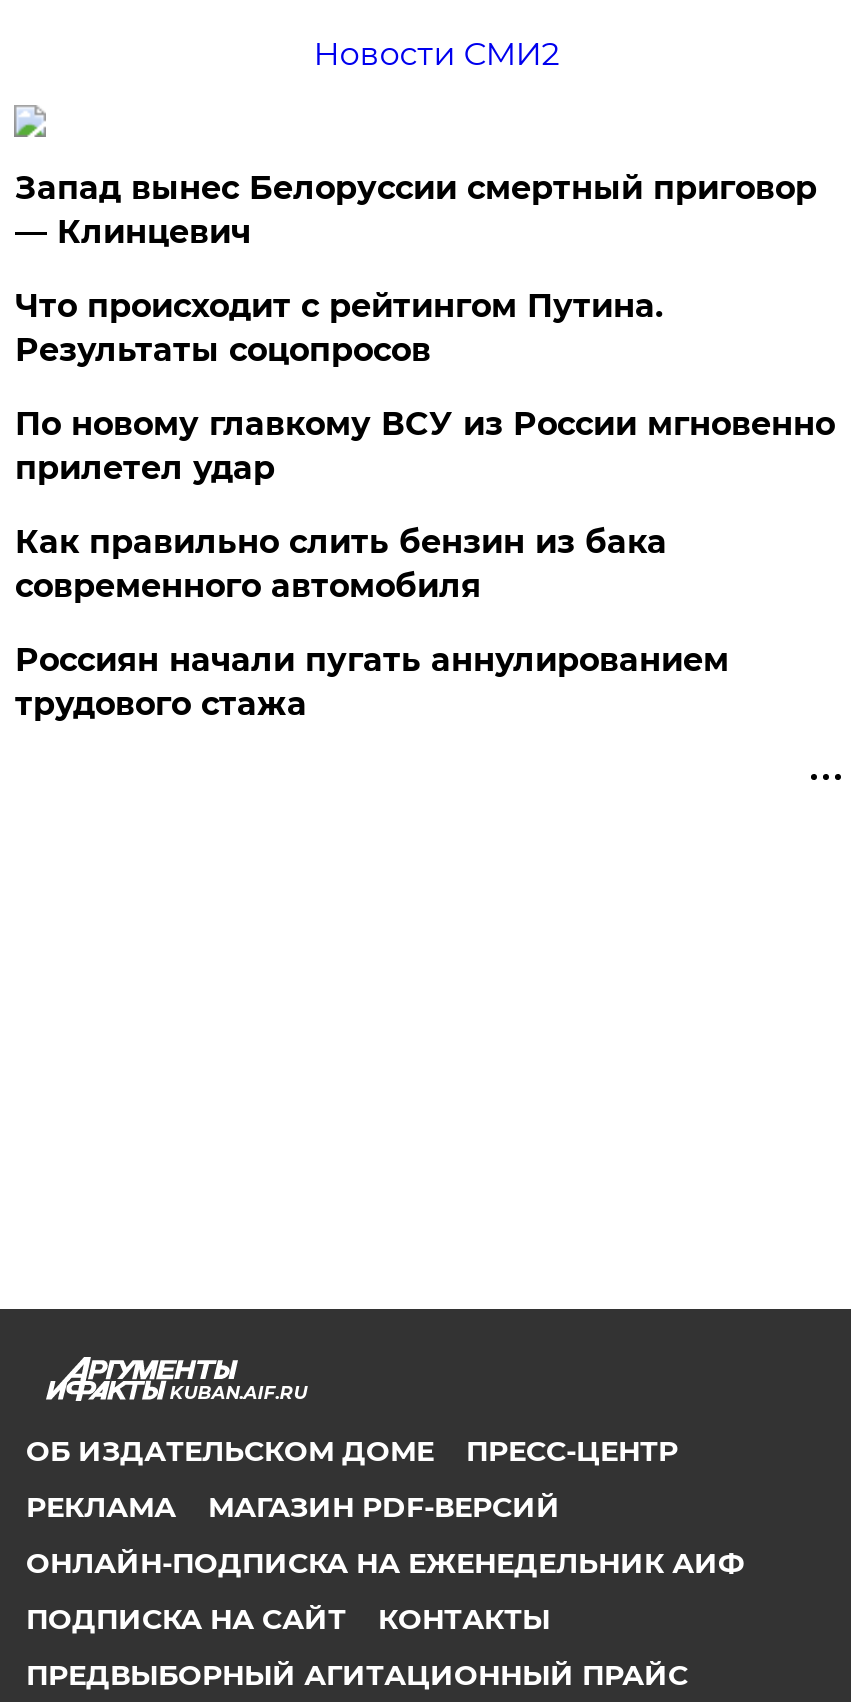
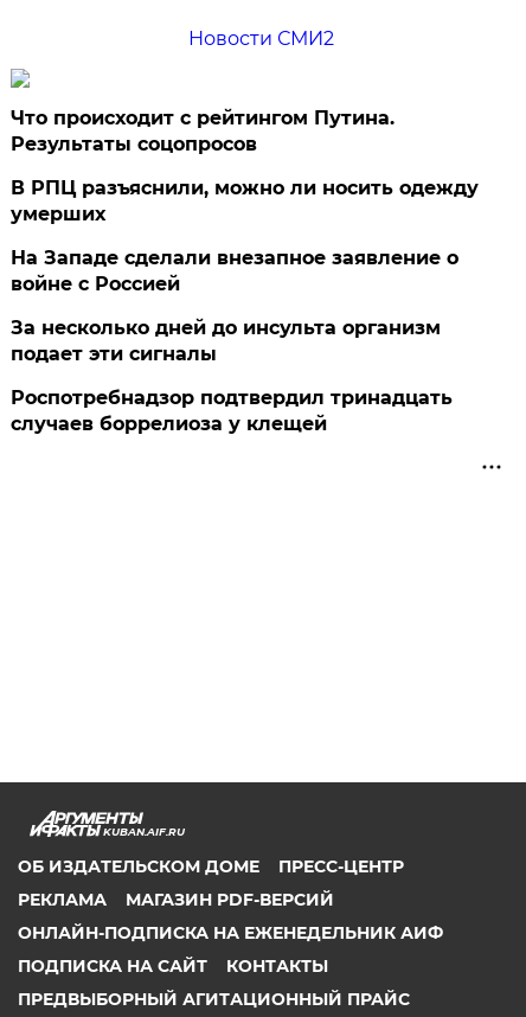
[15,169,817,251] Запад вынес Белоруссии смертный приговор | — Клинцевич -> none
moved [15,287,663,369] -> [11,107,395,155]: Что происходит с рейтингом Путина. | Результаты соцопросов
[15,405,835,723] По новому главкому ВСУ из России мгновенно | прилетел удар | Как правильно слить бензин из бака | современного автомобиля | Россиян начали пугать аннулированием | трудового стажа -> [11,177,479,435] В РПЦ разъяснили, можно ли носить одежду | умерших | На Западе сделали внезапное заявление о | войне с Россией | За несколько дней до инсульта организм | подает эти сигналы | Роспотребнадзор подтвердил тринадцать | случаев боррелиоза у клещей

